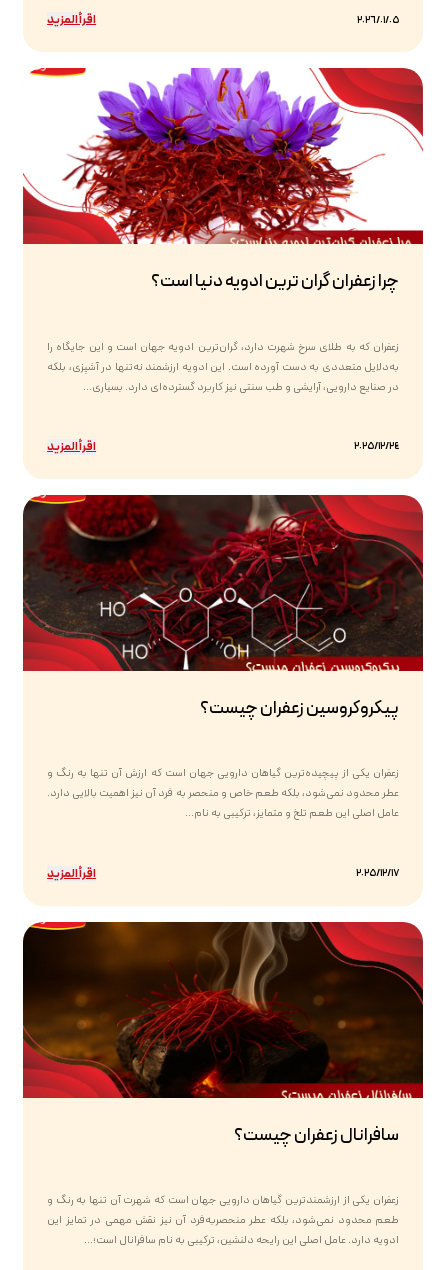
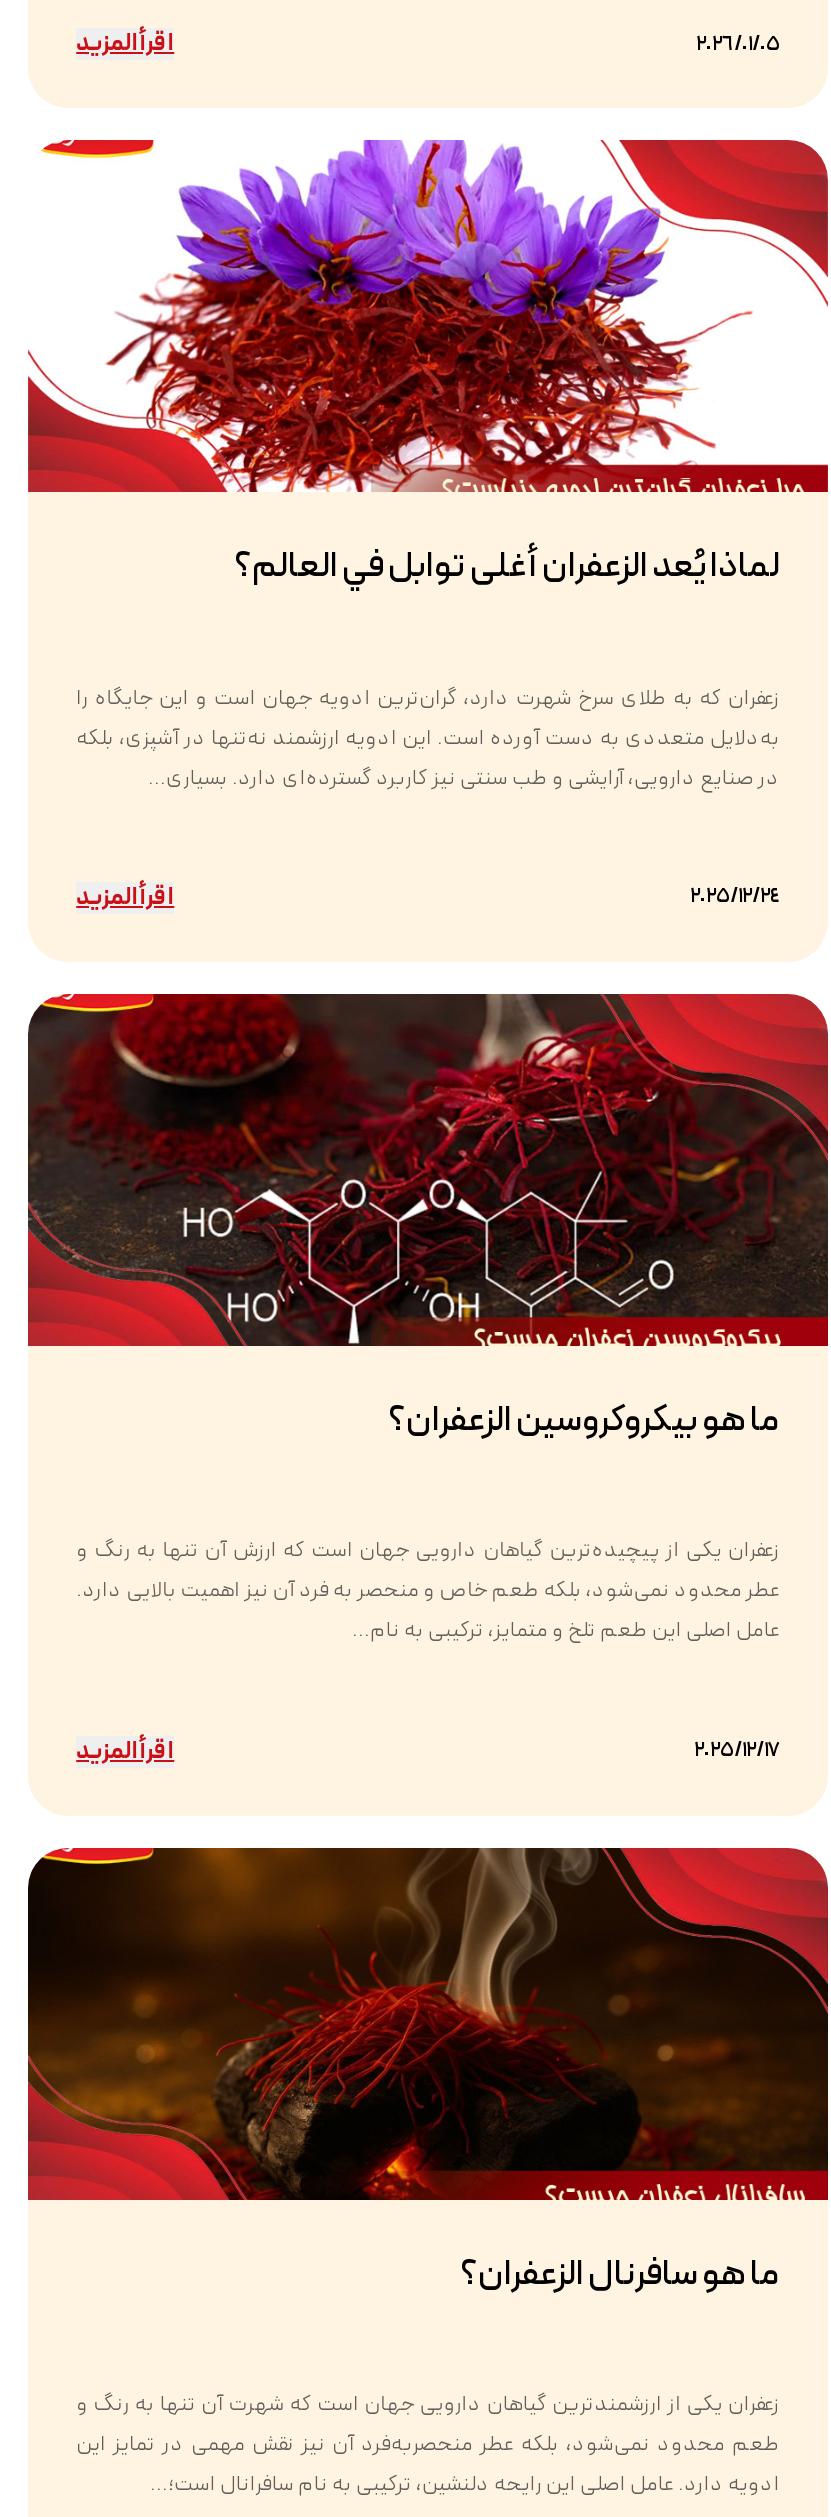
[151,268,399,295] چرا زعفران گران ترین ادویه دنیا است؟ -> [234,541,780,595] لماذا يُعد الزعفران أغلى توابل في العالم؟
[200,695,399,722] پیکروکروسین زعفران چیست؟ -> [388,1394,780,1448] ما هو بيكروكروسين الزعفران؟
[234,1122,399,1149] سافرانال زعفران چیست؟ -> [460,2247,780,2301] ما هو سافرنال الزعفران؟

